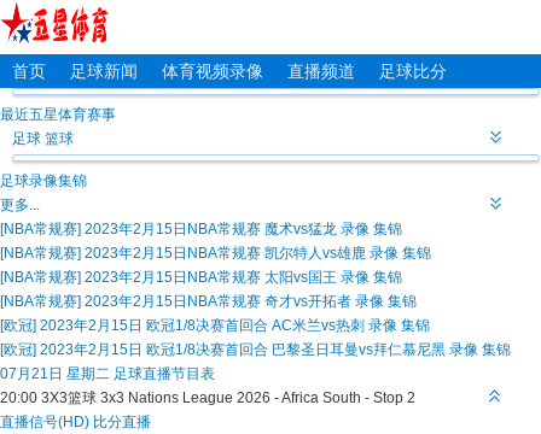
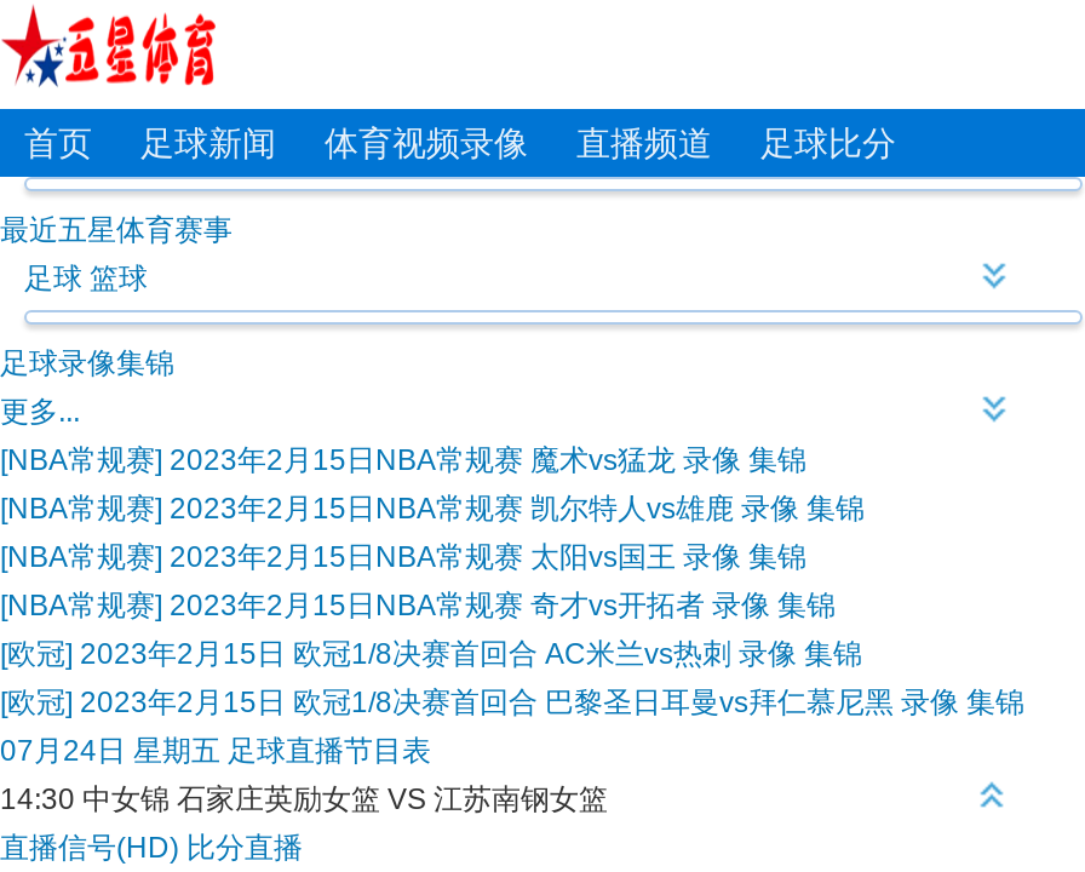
[0,365,415,406] 07月21日 星期二 足球直播节目表 | 20:00 3X3篮球3x3 Nations League 2026 - Africa South - Stop 2 -> [0,734,608,816] 07月24日 星期五 足球直播节目表 | 14:30 中女锦石家庄英励女篮 VS 江苏南钢女篮

